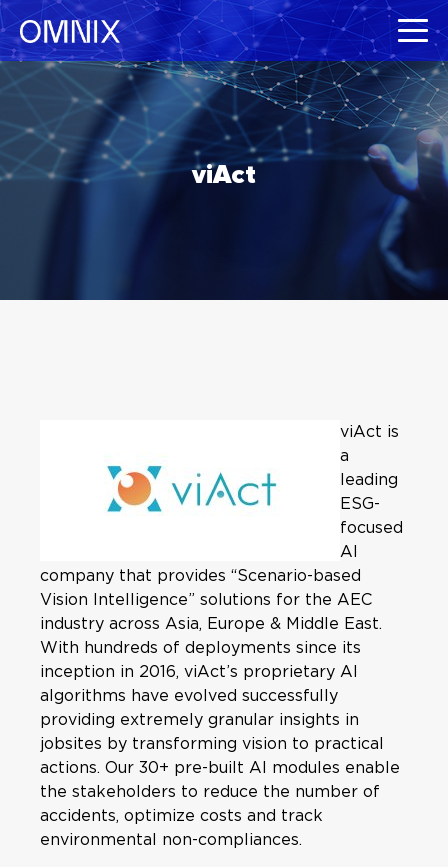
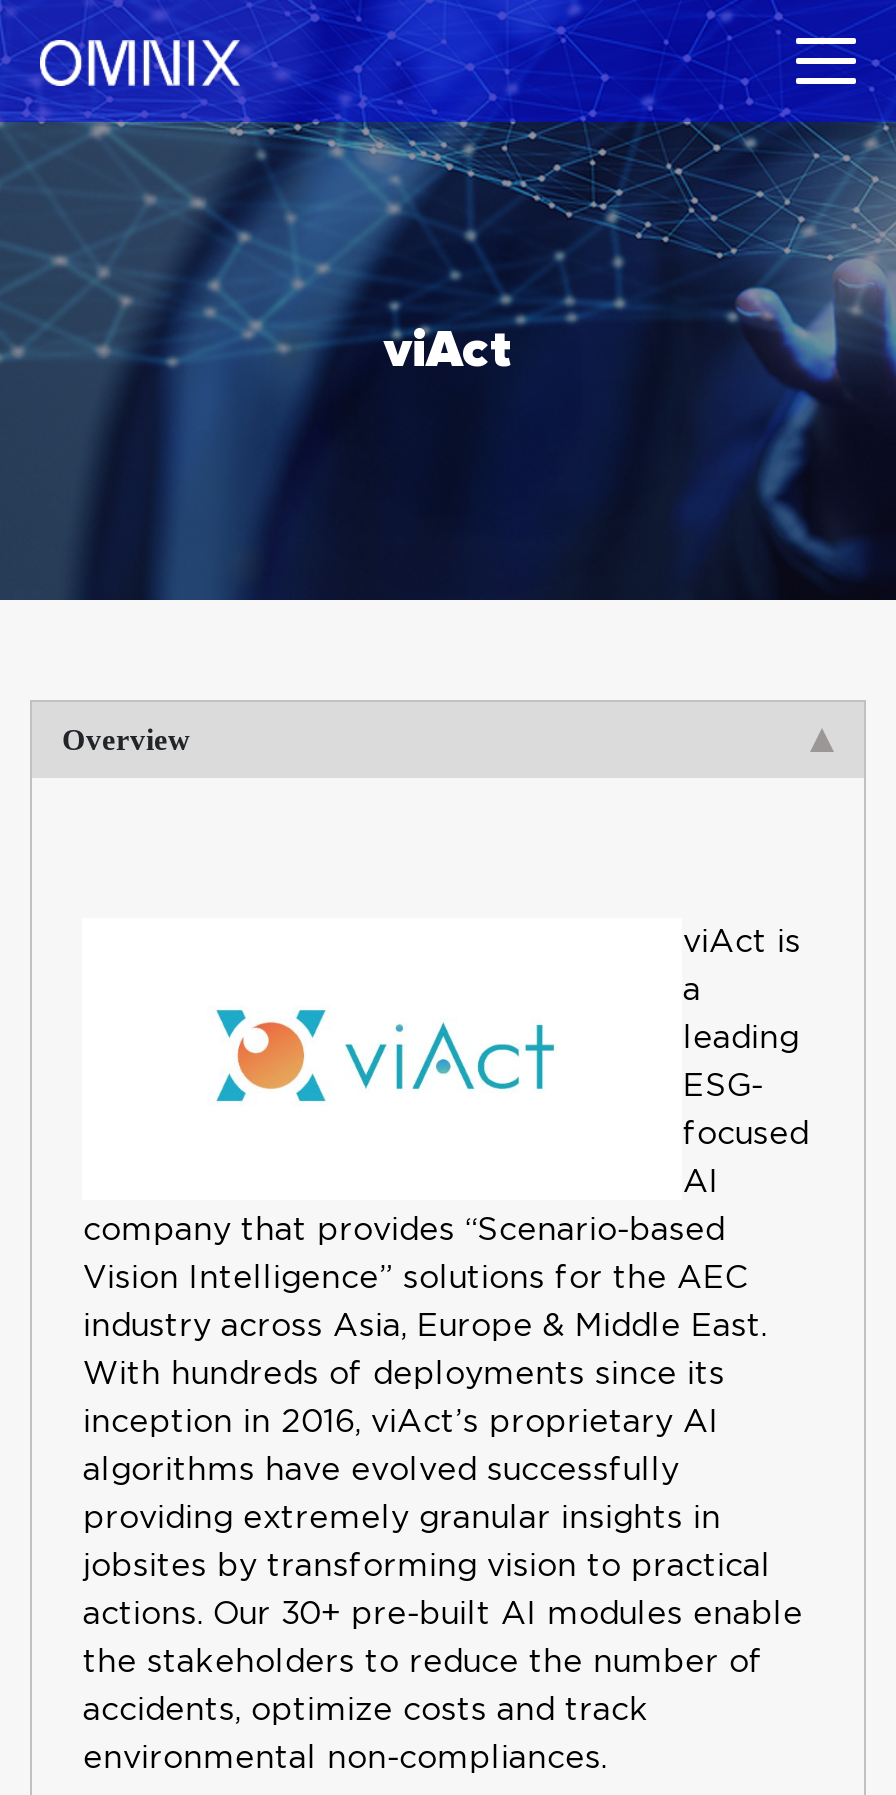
none -> [62,724,190,756] Overview

